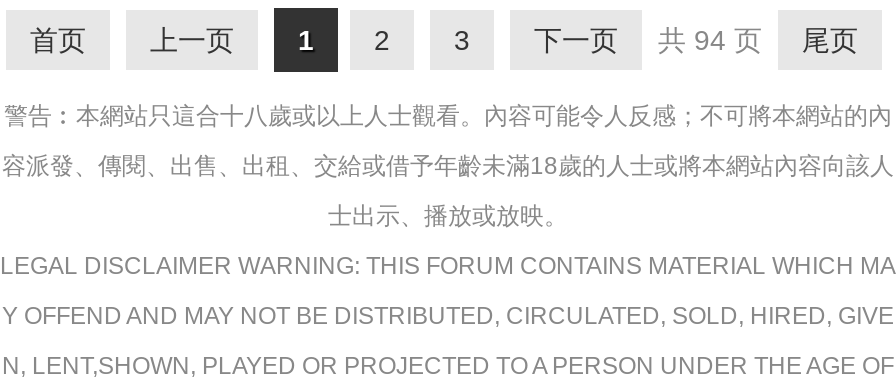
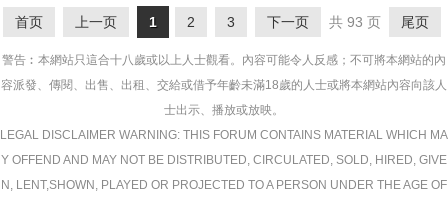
[30,24,858,56] 首页 上一页 1 2 3 下一页 共 94 页 尾页 -> [15,14,429,30] 首页 上一页 1 2 3 下一页 共 93 页 尾页

